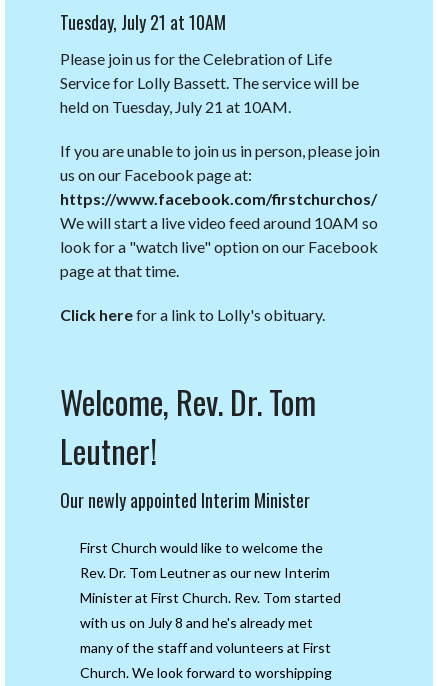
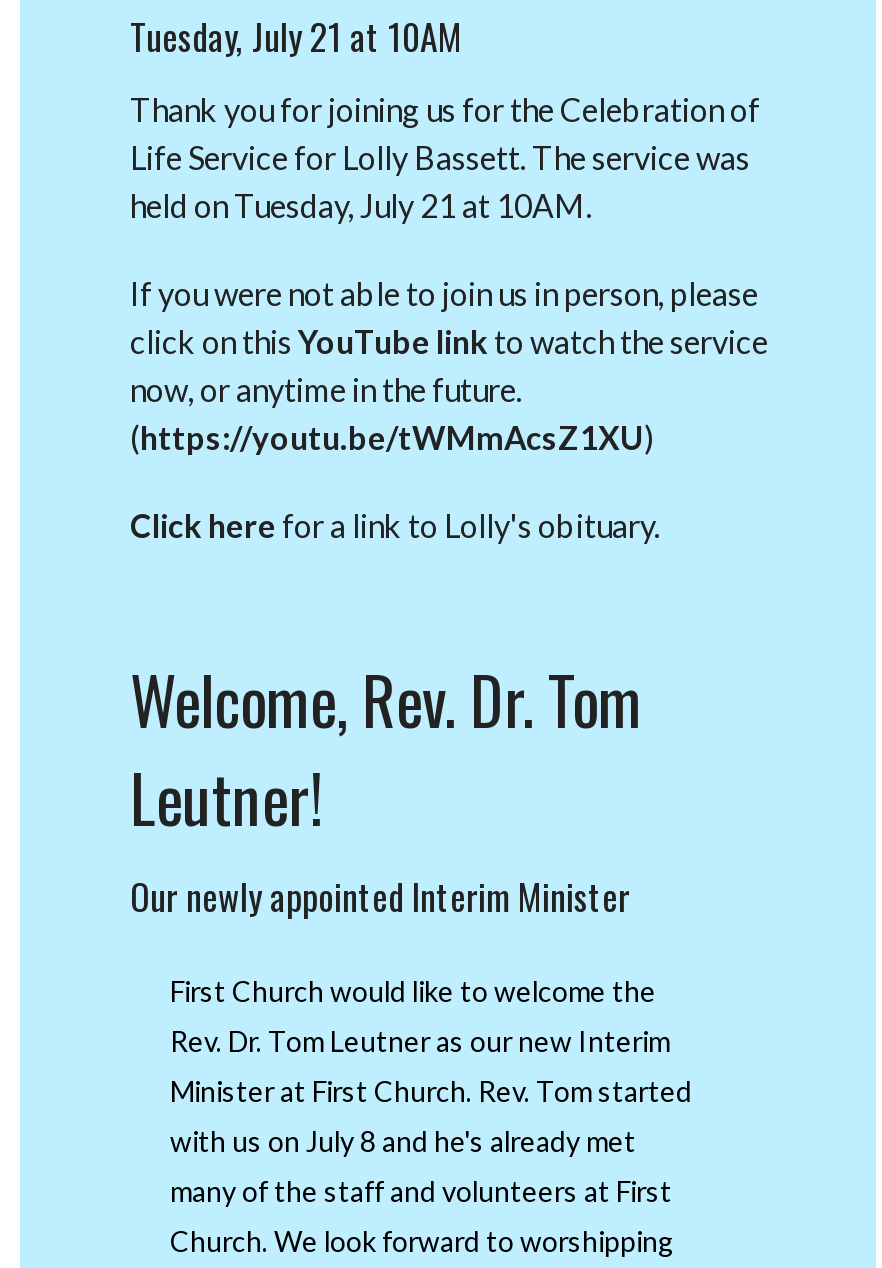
[60,49,359,92] Please join us for the Celebration of Life | Service for Lolly Bassett. The service will be -> [130,90,760,176] Thank you for joining us for the Celebration of | Life Service for Lolly Bassett. The service was
[60,141,380,280] If you are unable to join us in person, please join | us on our Facebook page at: | https://www.facebook.com/firstchurchos/ | We will start a live video feed around 10AM so | look for a "watch live" option on our Facebook | page at that time. -> [130,274,768,456] If you were not able to join us in person, please | click on this YouTube link to watch the service | now, or anytime in the future. | (https://youtu.be/tWMmAcsZ1XU)

